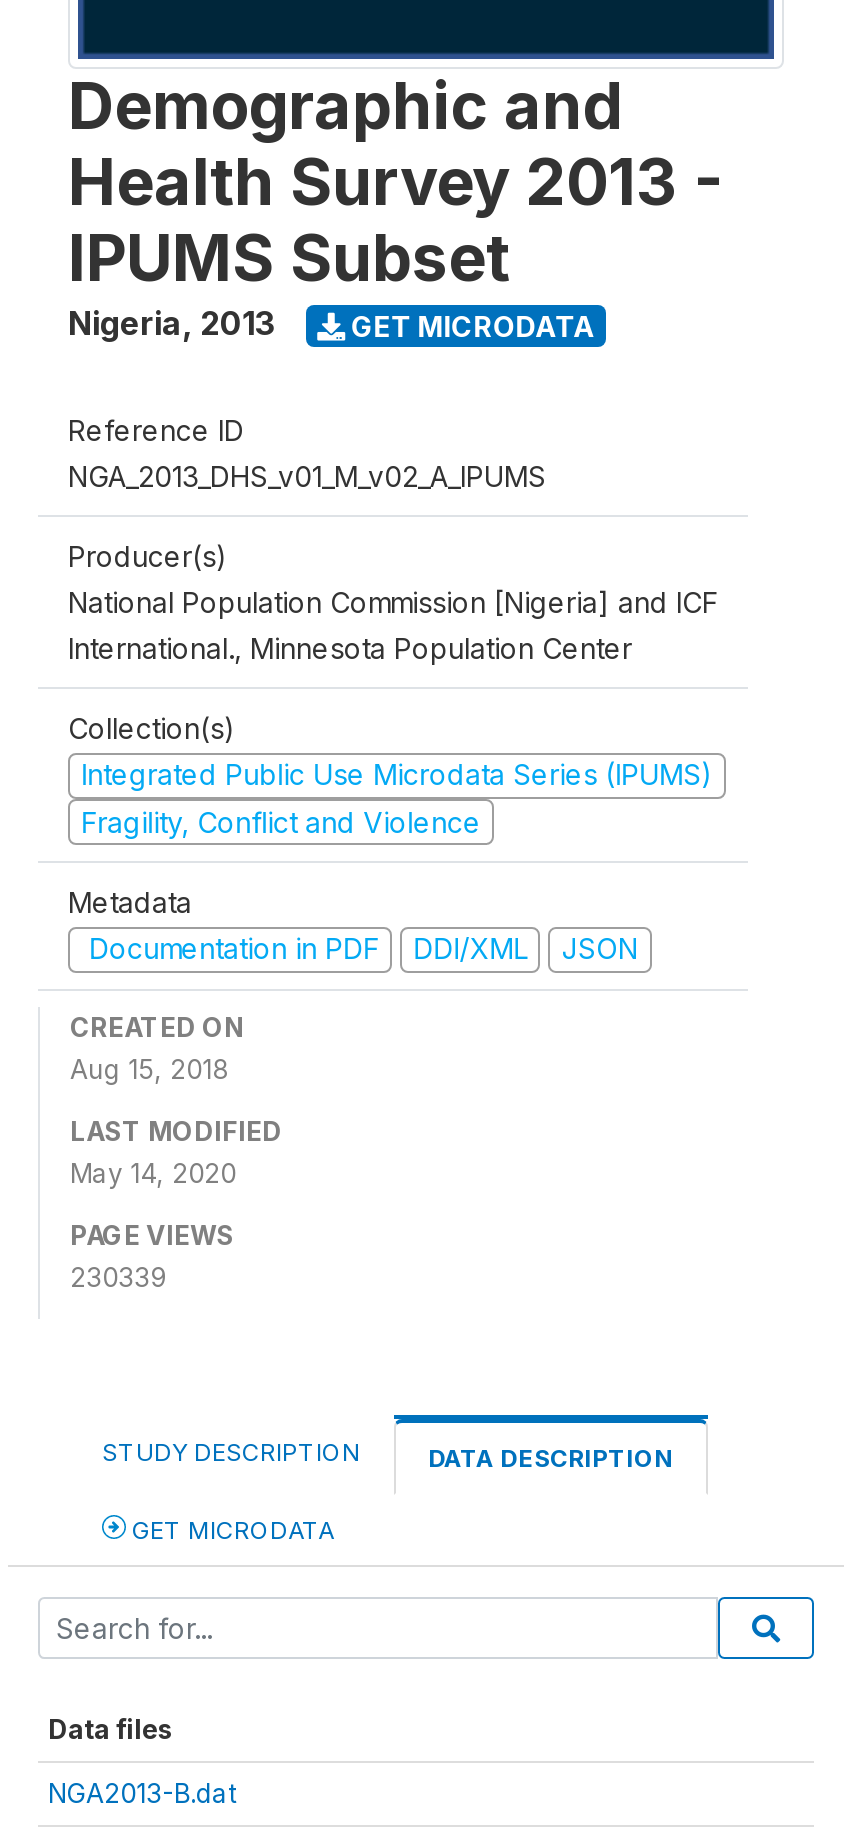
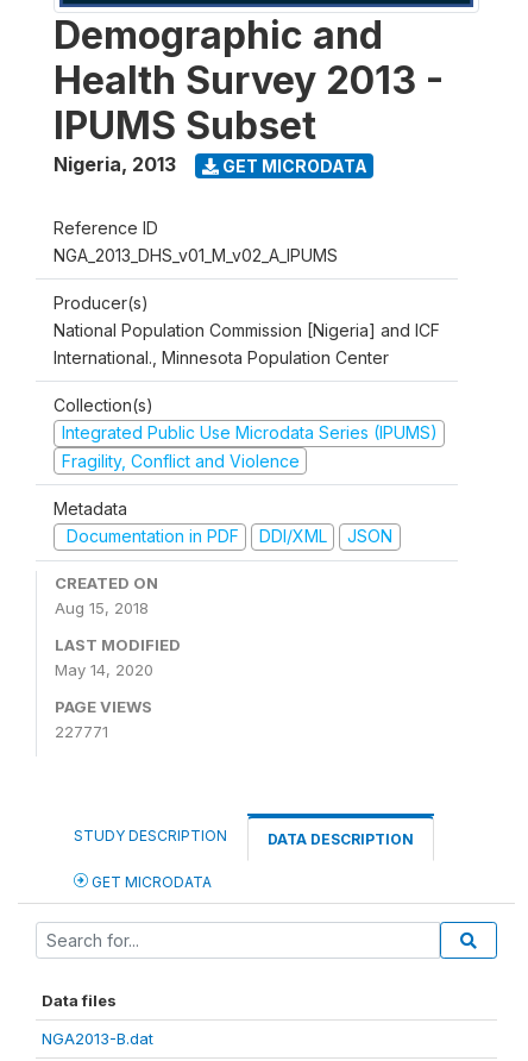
[70,1260,166,1292] 230339 -> [55,721,108,740] 227771

